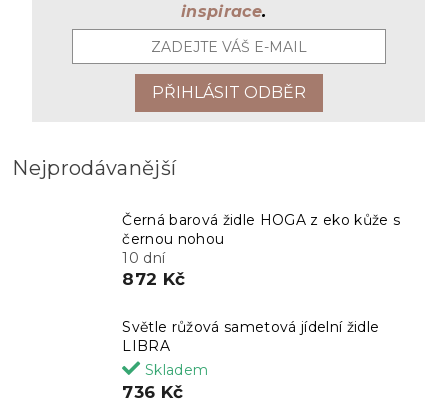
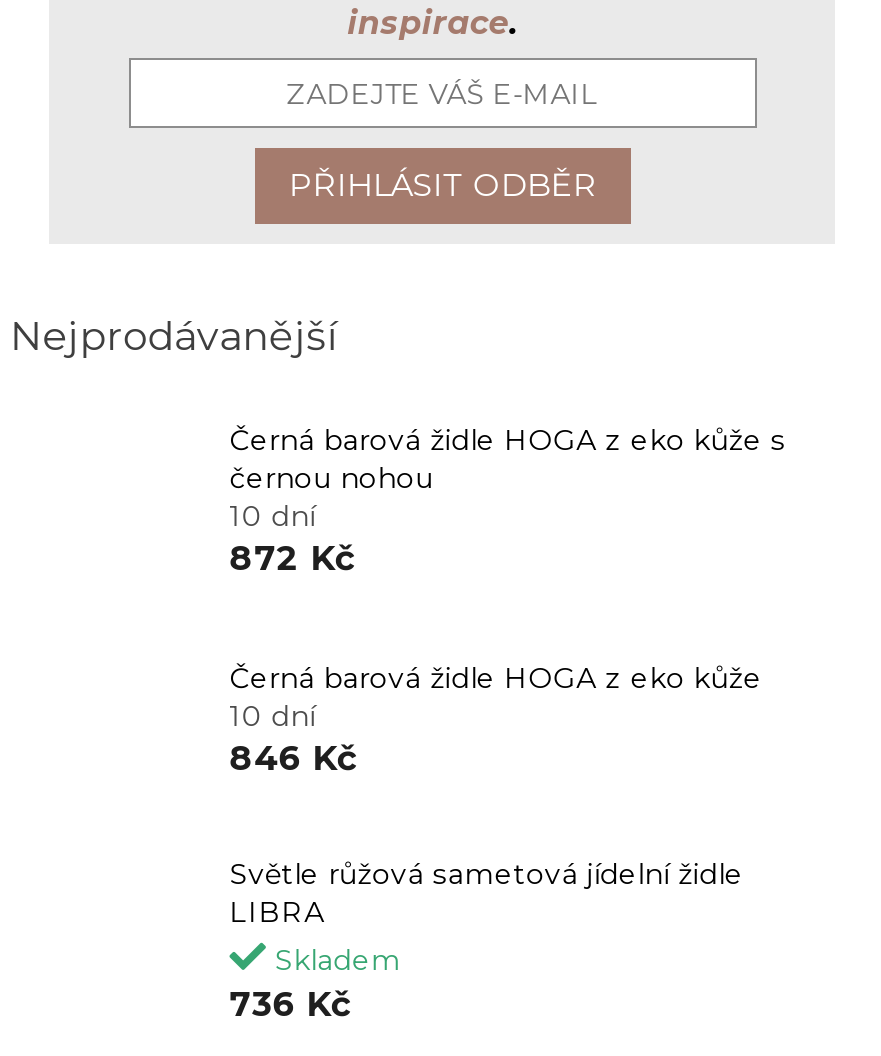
none -> [229,661,762,779] Černá barová židle HOGA z eko kůže | 10 dní | 846 Kč

